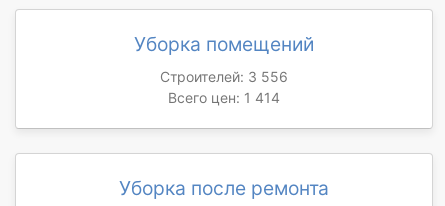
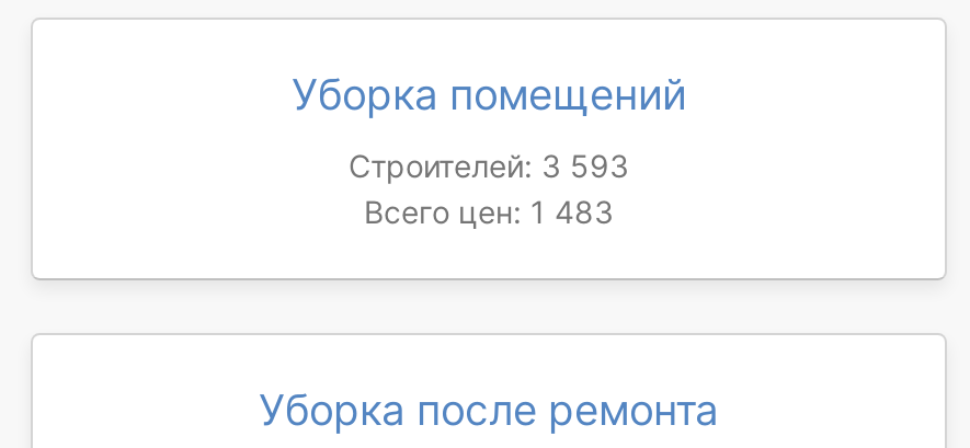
[160,68,288,85] Строителей: 3 556 -> [349,146,629,184] Строителей: 3 593
[168,89,280,106] Всего цен: 1 414 -> [364,192,614,230] Всего цен: 1 483

